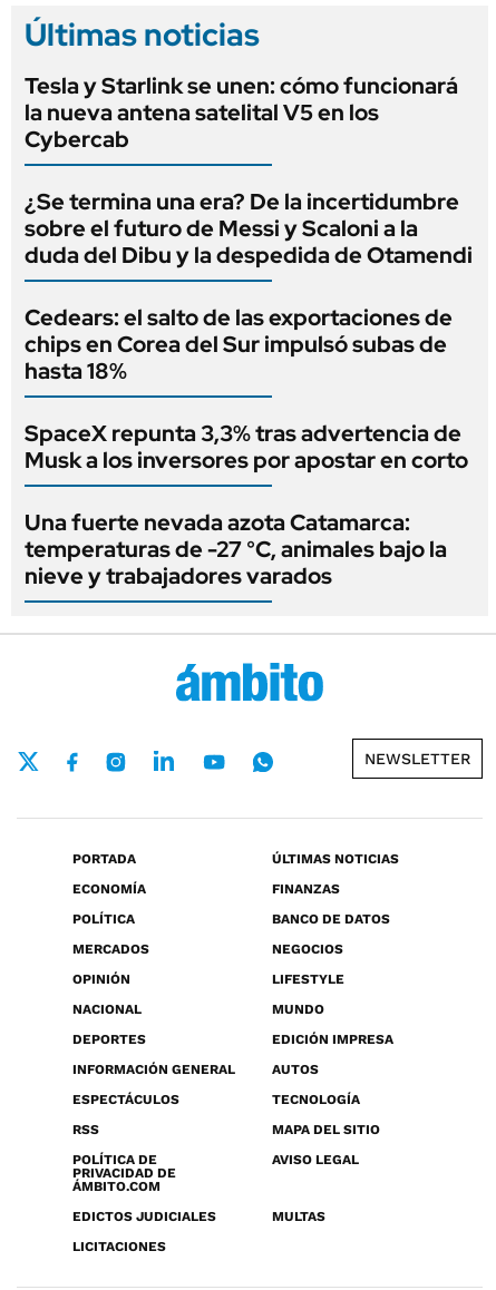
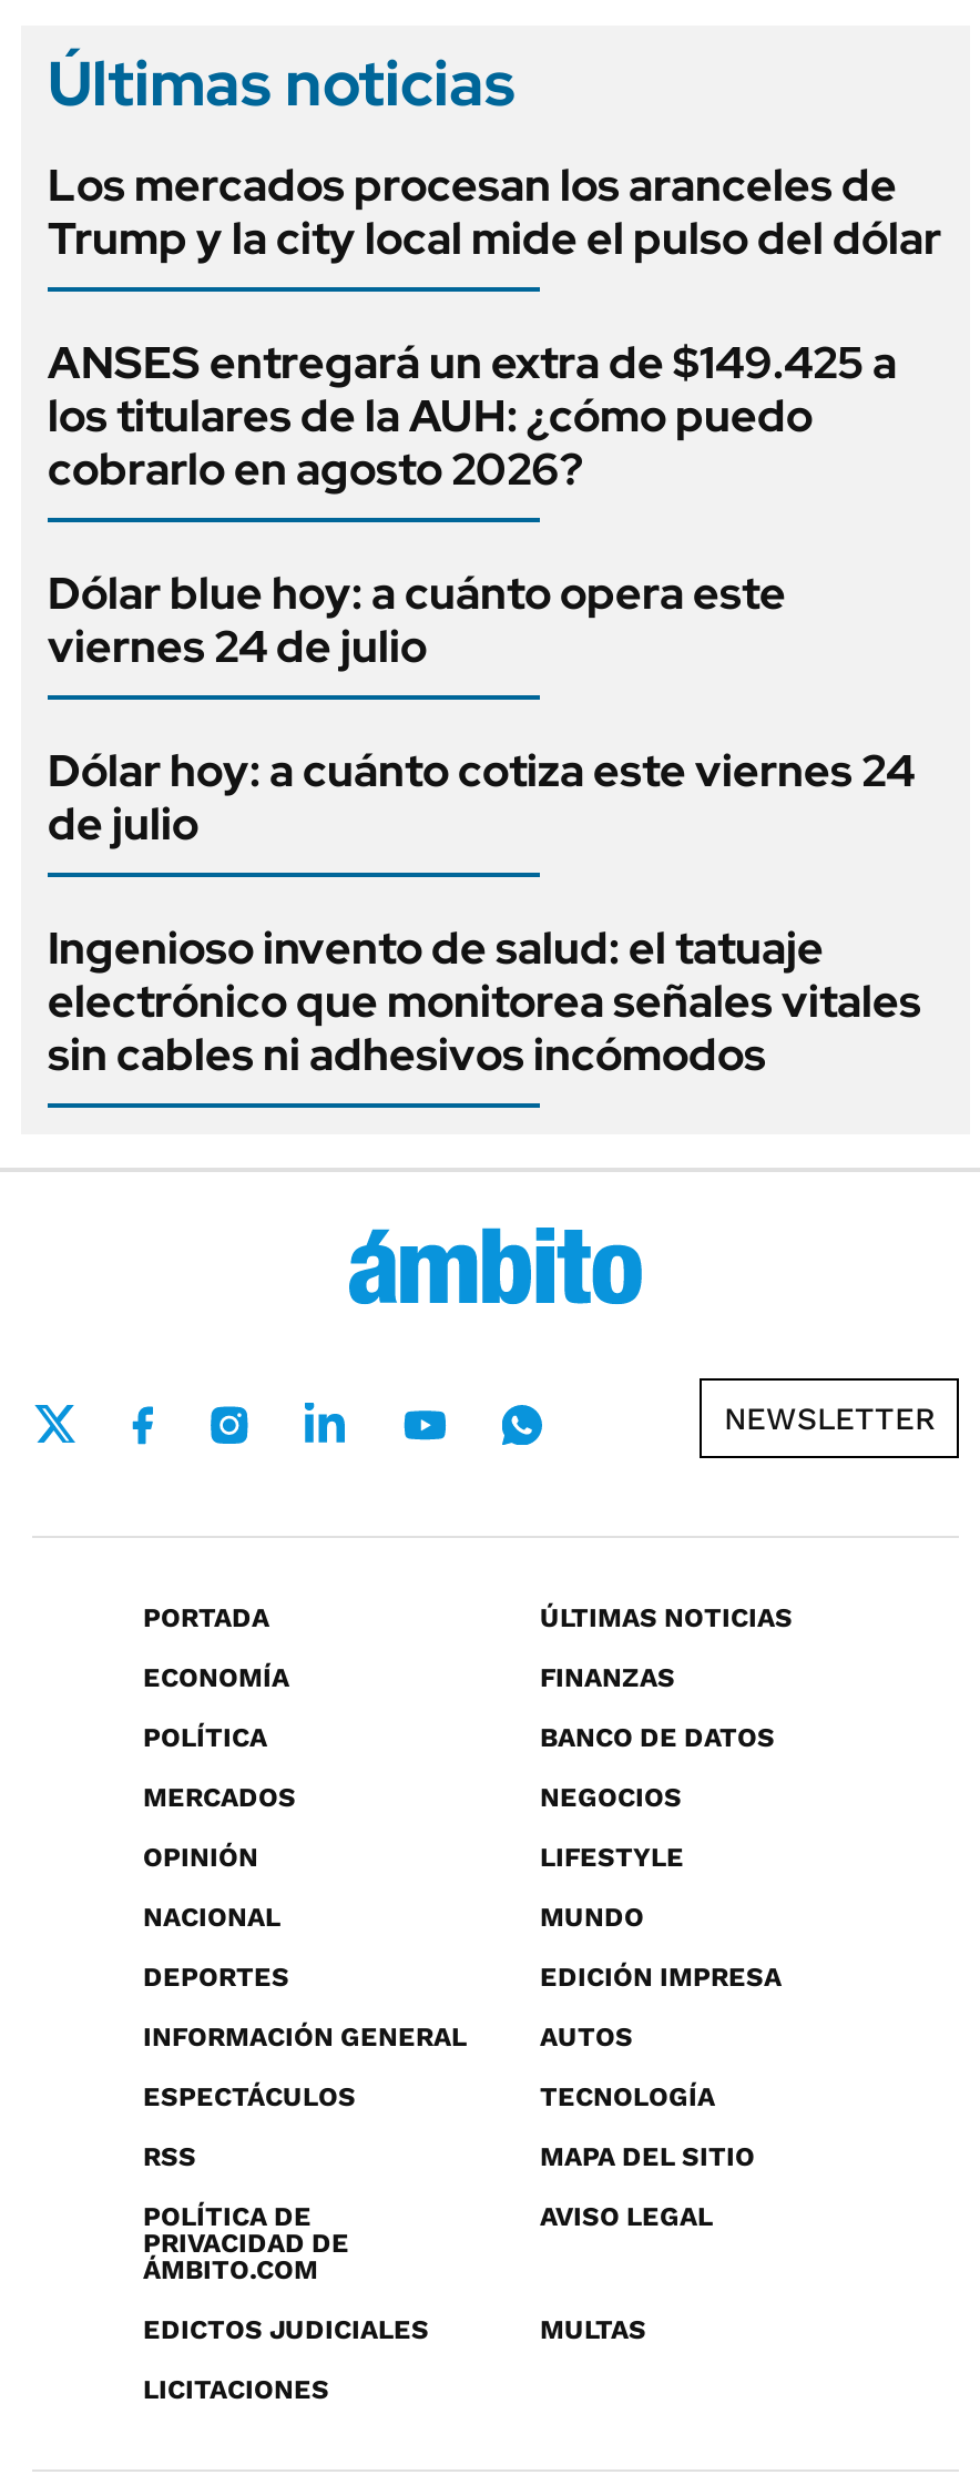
[25,71,458,153] Tesla y Starlink se unen: cómo funcionará | la nueva antena satelital V5 en los | Cybercab -> [48,155,941,266] Los mercados procesan los aranceles de | Trump y la city local mide el pulso del dólar
[25,187,473,269] ¿Se termina una era? De la incertidumbre | sobre el futuro de Messi y Scaloni a la | duda del Dibu y la despedida de Otamendi -> [48,333,897,497] ANSES entregará un extra de $149.425 a | los titulares de la AUH: ¿cómo puedo | cobrarlo en agosto 2026?
[25,303,453,385] Cedears: el salto de las exportaciones de | chips en Corea del Sur impulsó subas de | hasta 18% -> [48,564,786,674] Dólar blue hoy: a cuánto opera este | viernes 24 de julio
[25,418,468,474] SpaceX repunta 3,3% tras advertencia de | Musk a los inversores por apostar en corto -> [48,741,915,852] Dólar hoy: a cuánto cotiza este viernes 24 | de julio
[25,508,447,590] Una fuerte nevada azota Catamarca: | temperaturas de -27 °C, animales bajo la | nieve y trabajadores varados -> [48,918,921,1082] Ingenioso invento de salud: el tatuaje | electrónico que monitorea señales vitales | sin cables ni adhesivos incómodos

